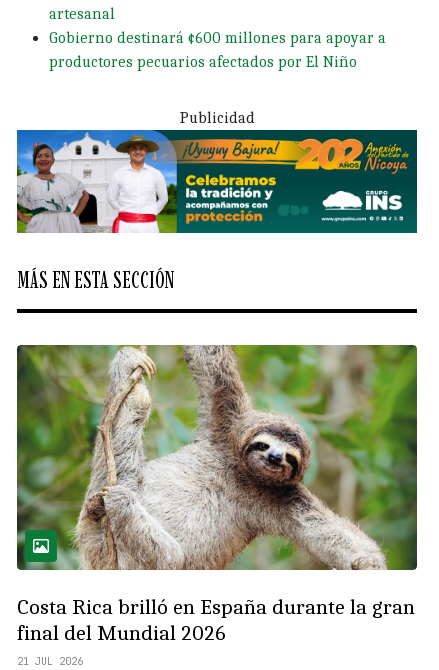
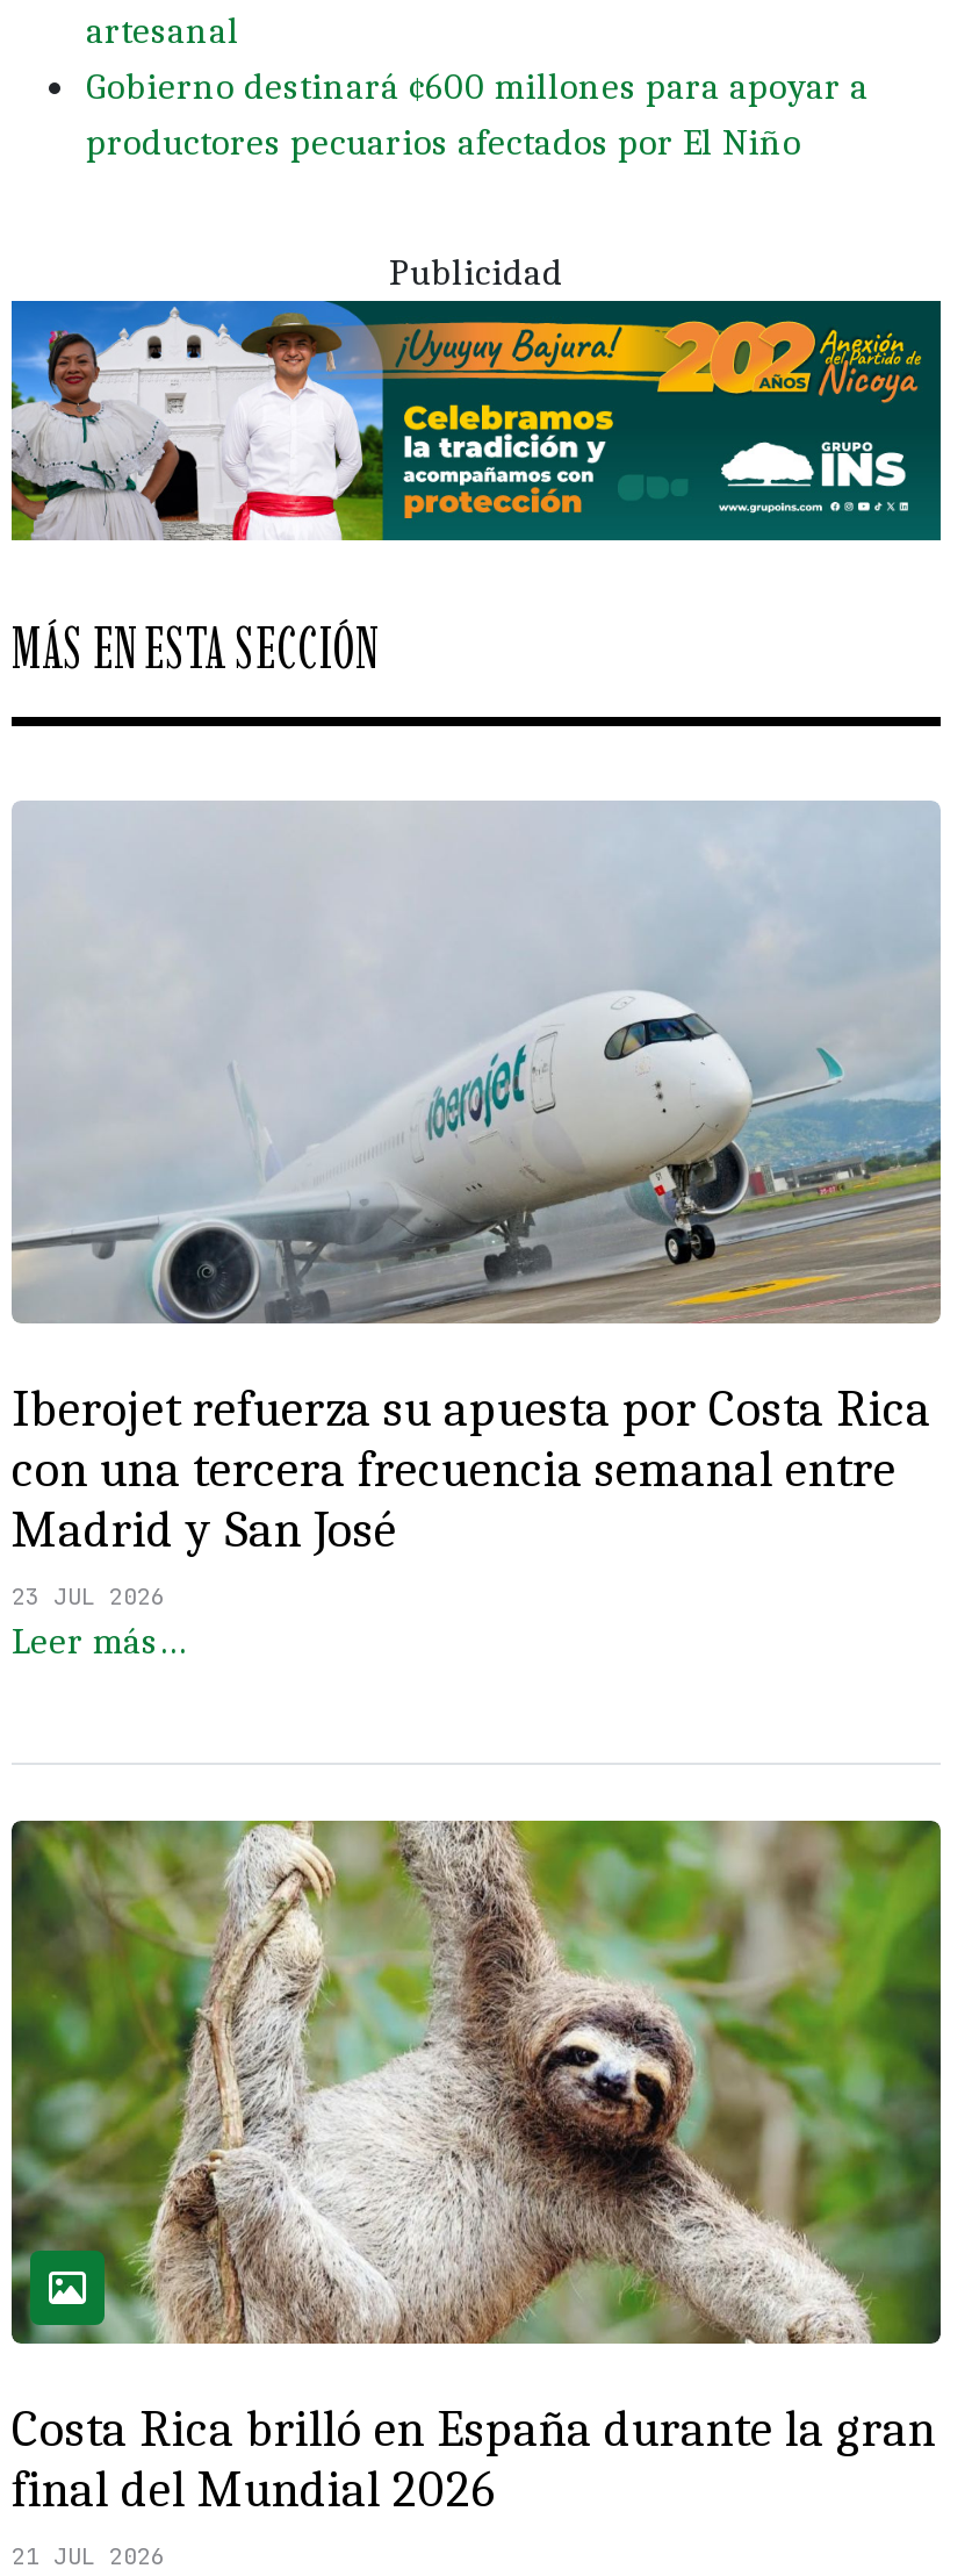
none -> [12,801,943,1663] [image] | Iberojet refuerza su apuesta por Costa Rica | con una tercera frecuencia semanal entre | Madrid y San José | 23 JUL 2026 | Leer más…

